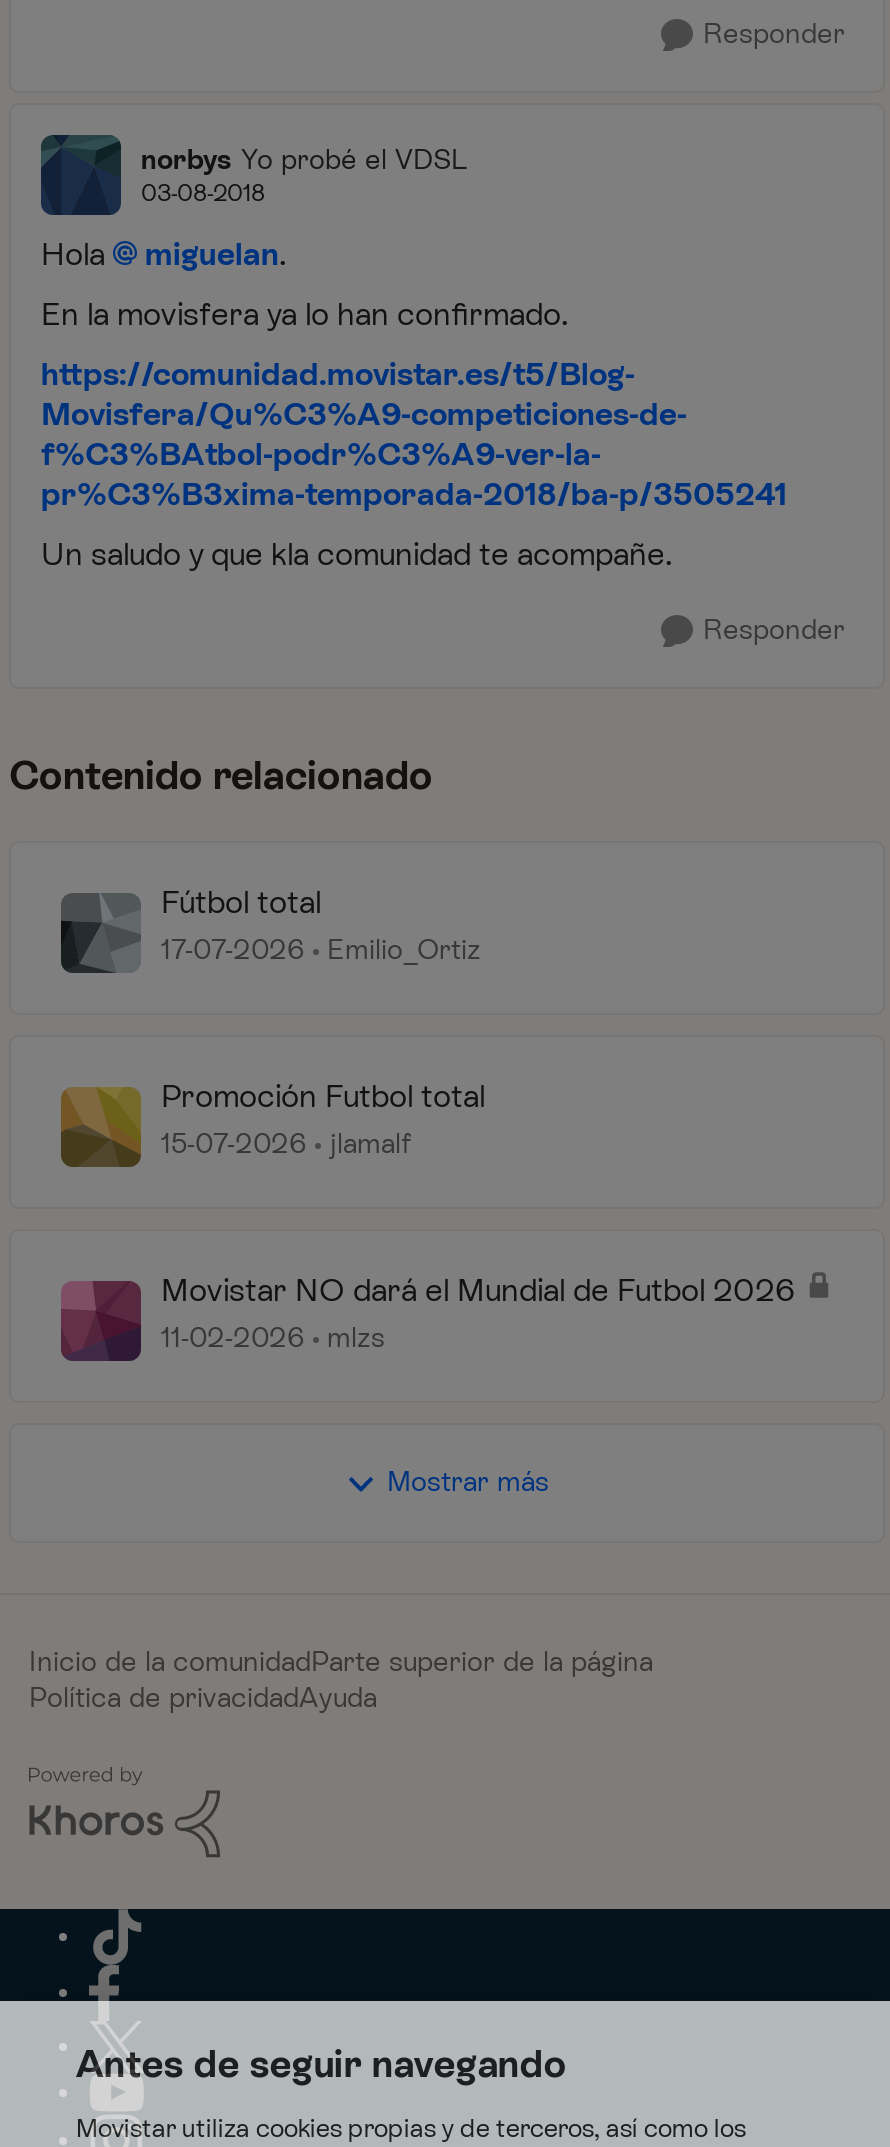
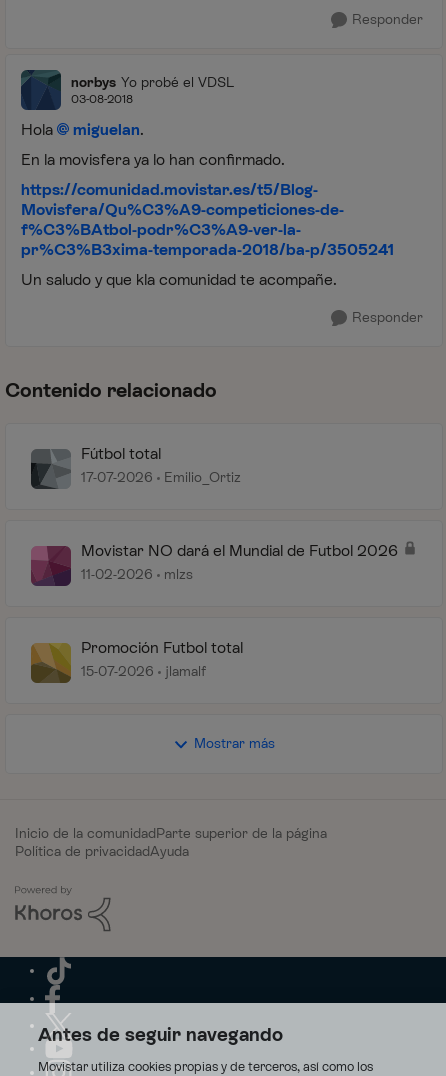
moved [61,1077,485,1167] -> [31,638,243,683]: [image] | Promoción Futbol total | 15-07-2026 | jlamalf
moved [161,1271,795,1355] -> [81,541,398,583]: Movistar NO dará el Mundial de Futbol 2026 | 11-02-2026 | mlzs

